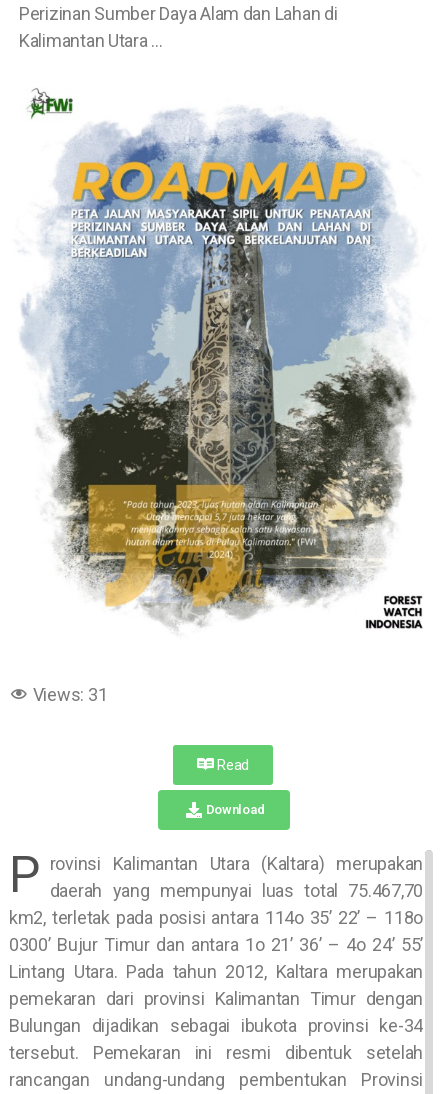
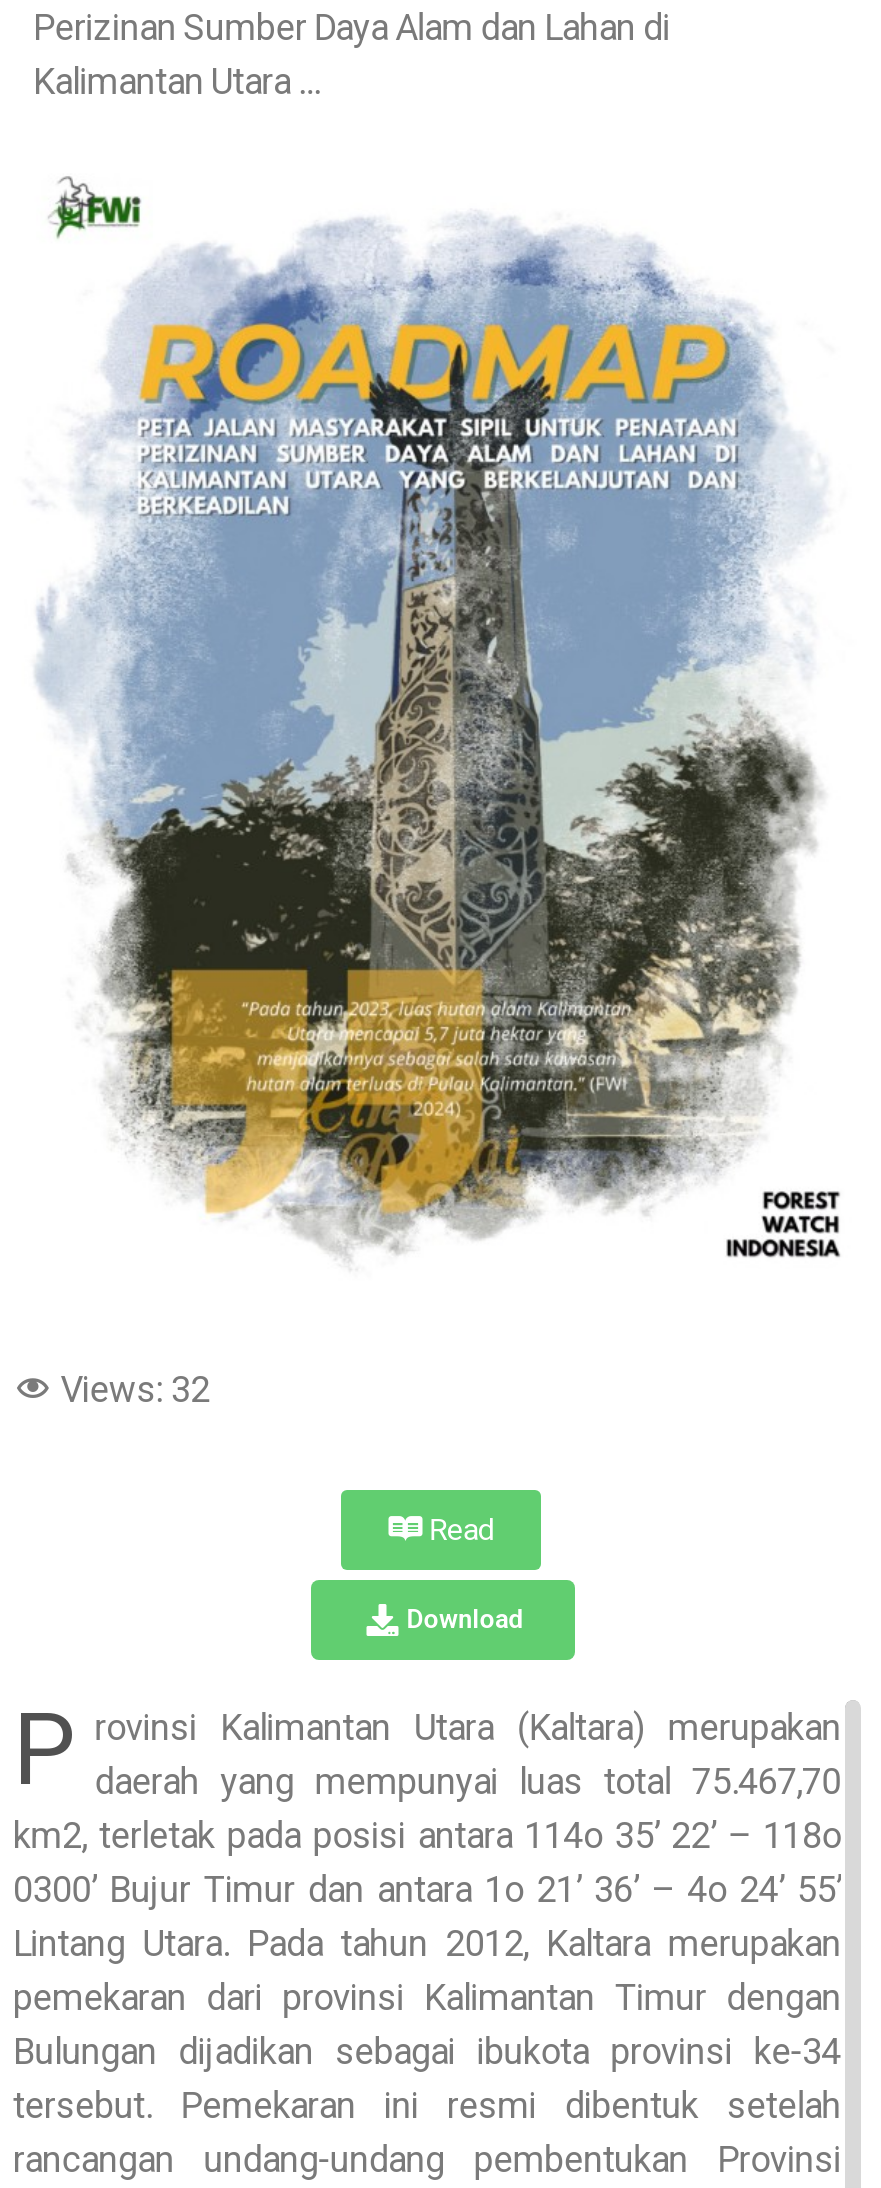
[33,684,107,705] Views: 31 -> [60,1368,210,1410] Views: 32

